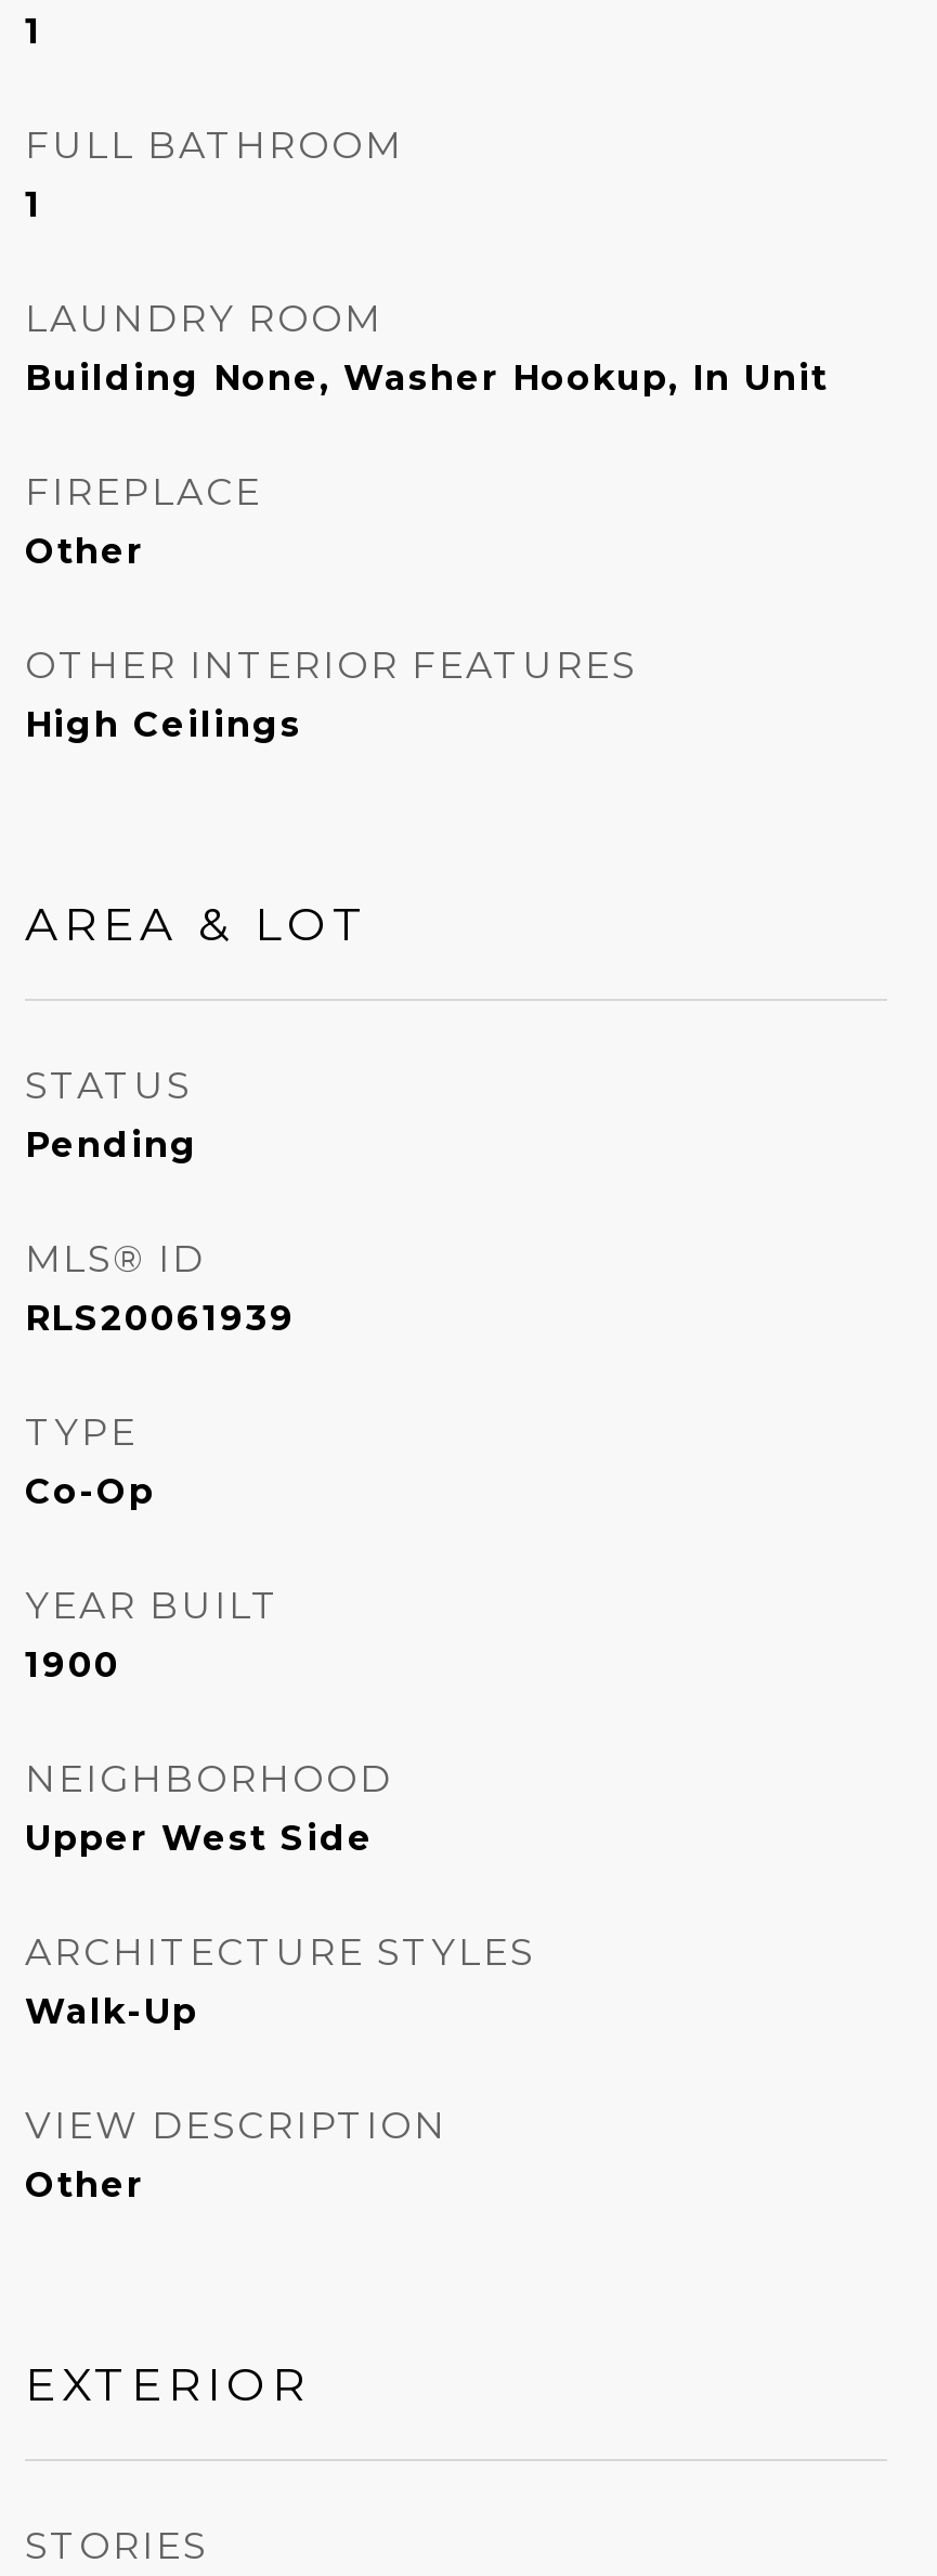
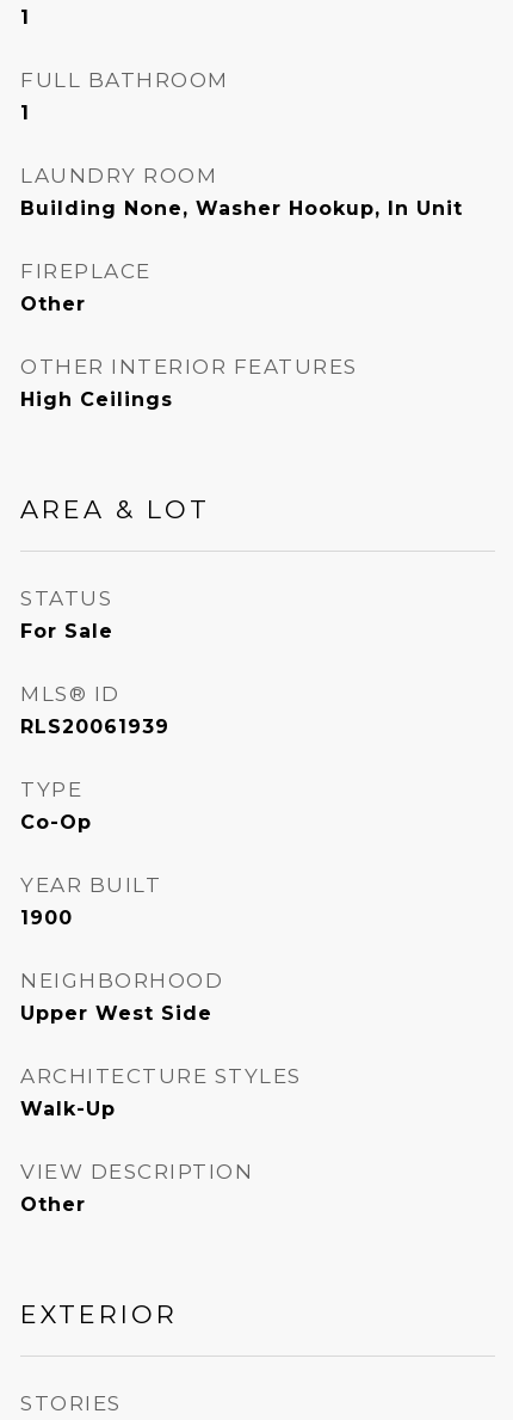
[25,1125,198,1166] Pending -> [20,620,113,643] For Sale

